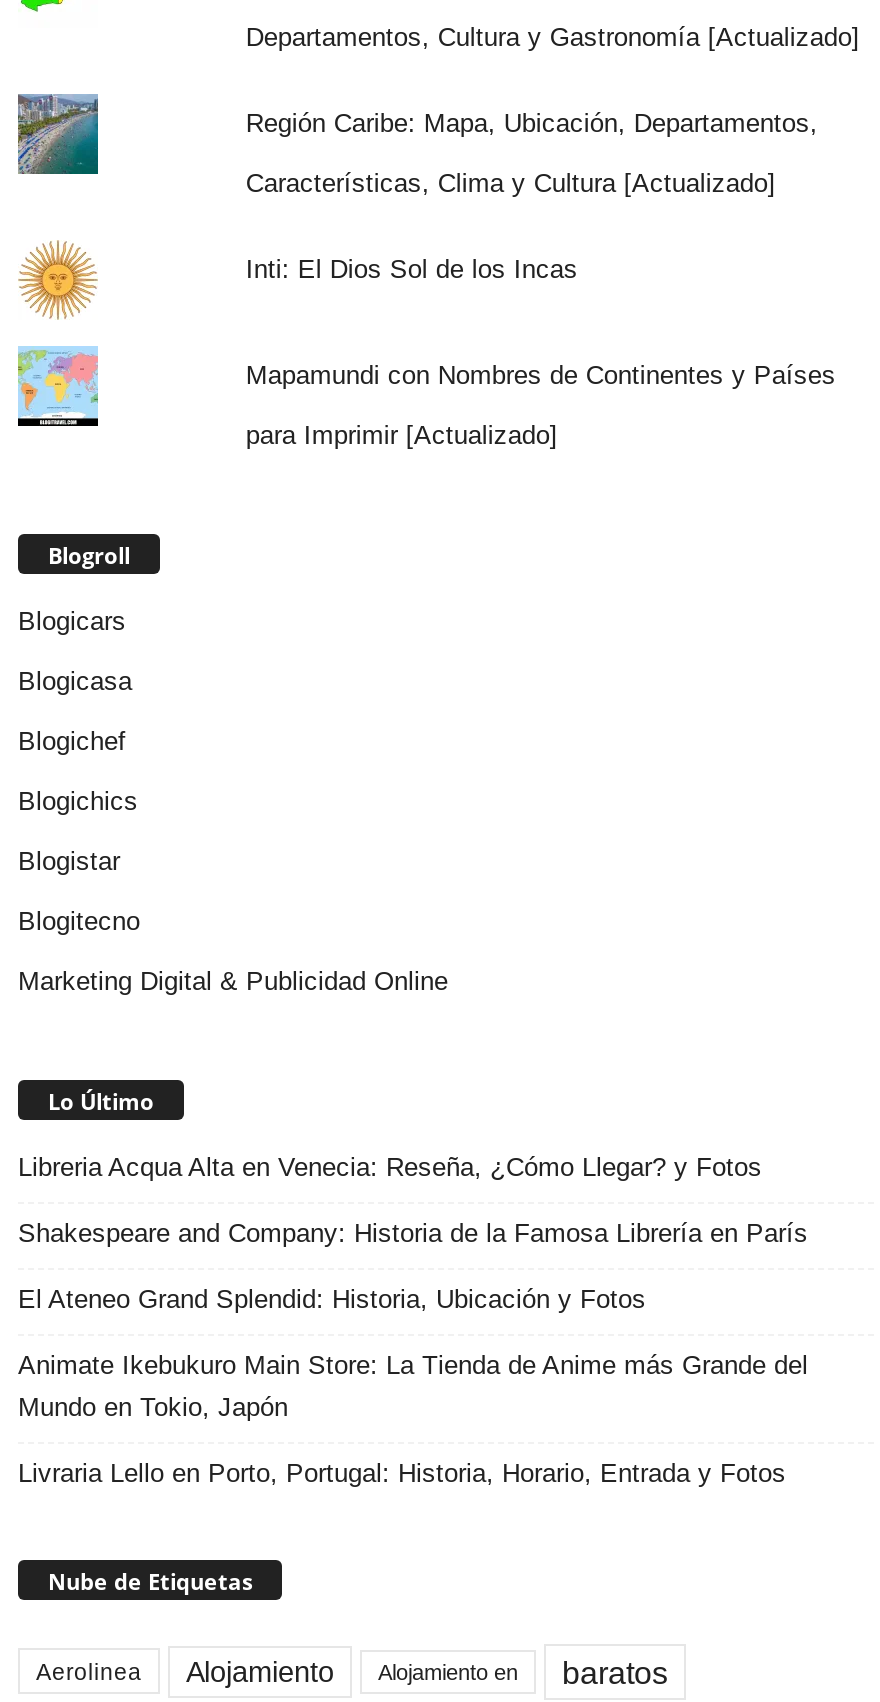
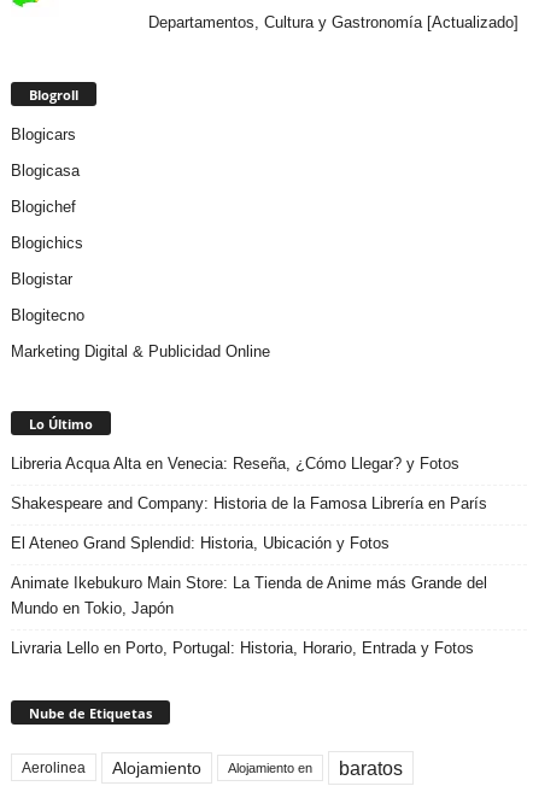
[16,92,100,176] [image] -> none
[246,108,818,284] Región Caribe: Mapa, Ubicación, Departamentos, | Características, Clima y Cultura [Actualizado] | Inti: El Dios Sol de los Incas -> none
[22,242,94,320] [image] -> none
[16,346,100,428] [image] -> none
[246,360,836,450] Mapamundi con Nombres de Continentes y Países | para Imprimir [Actualizado] -> none

